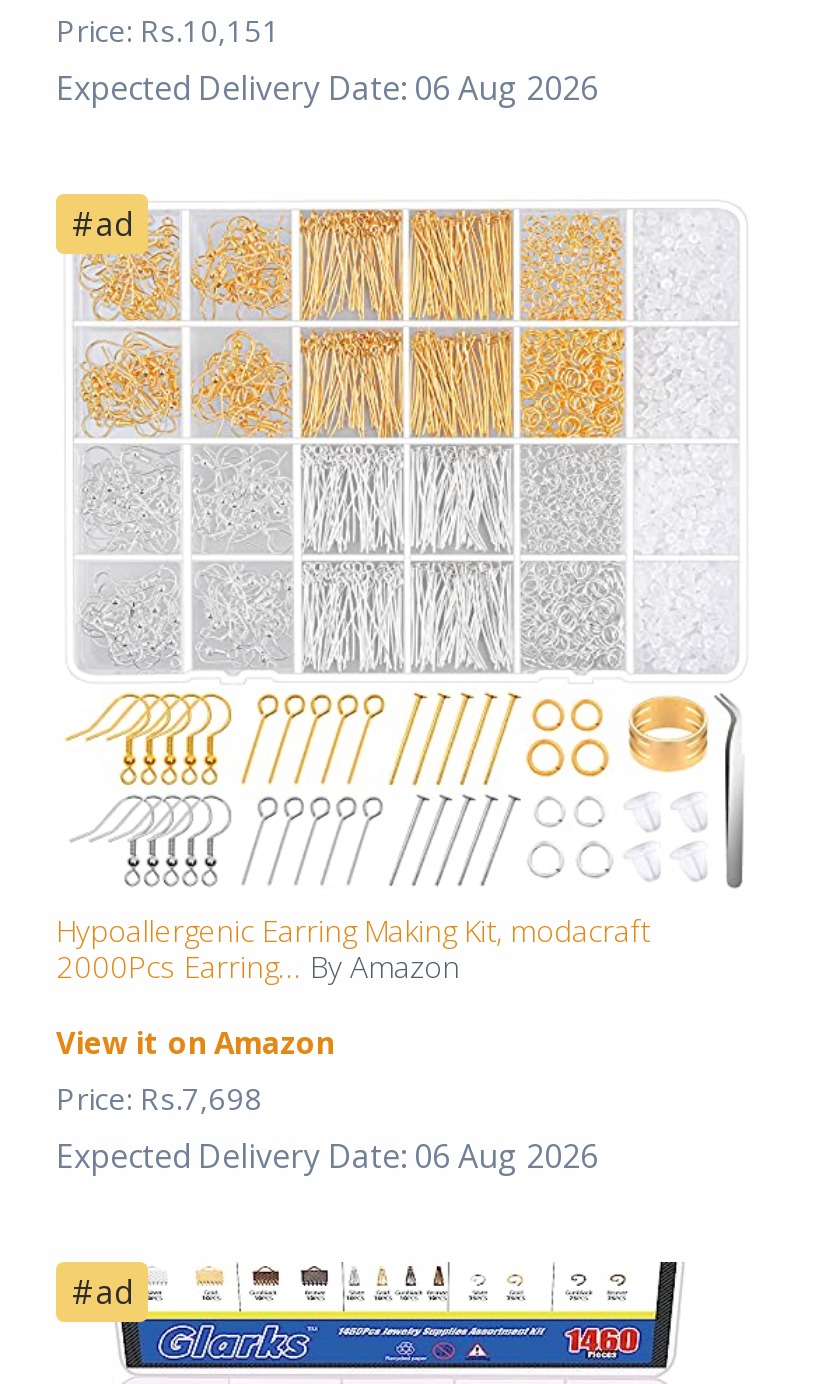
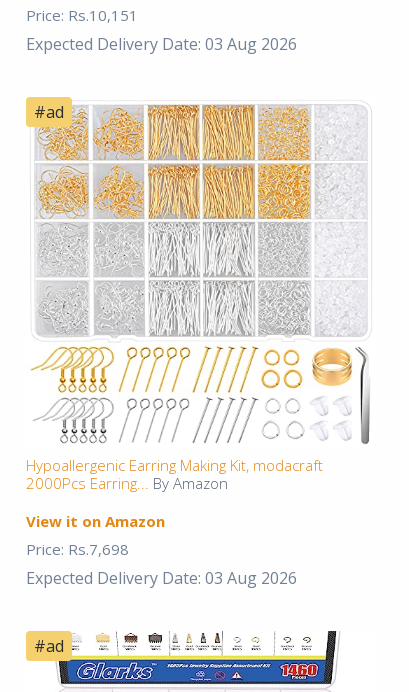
[56,65,598,109] Expected Delivery Date: 06 Aug 2026 -> [26,33,297,55] Expected Delivery Date: 03 Aug 2026
[56,1134,598,1178] Expected Delivery Date: 06 Aug 2026 -> [26,567,297,589] Expected Delivery Date: 03 Aug 2026

